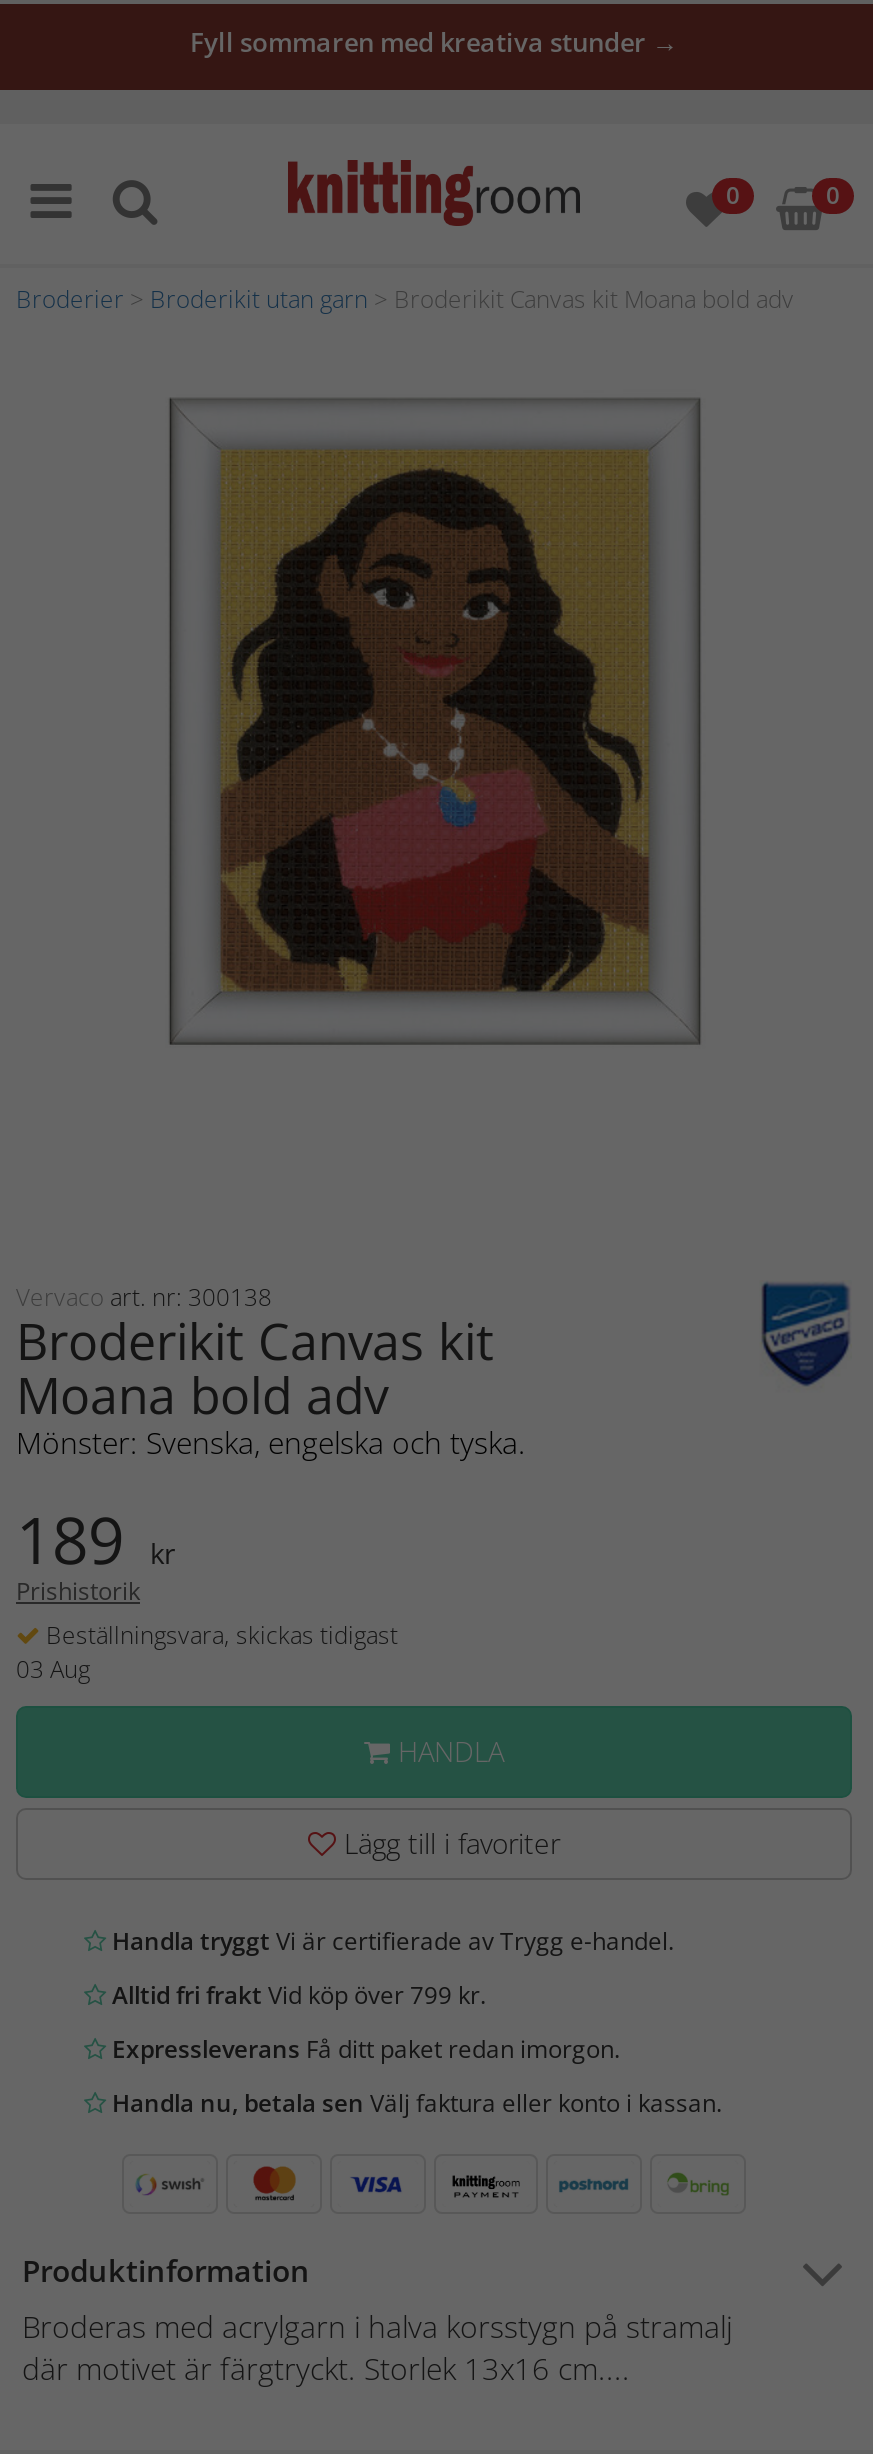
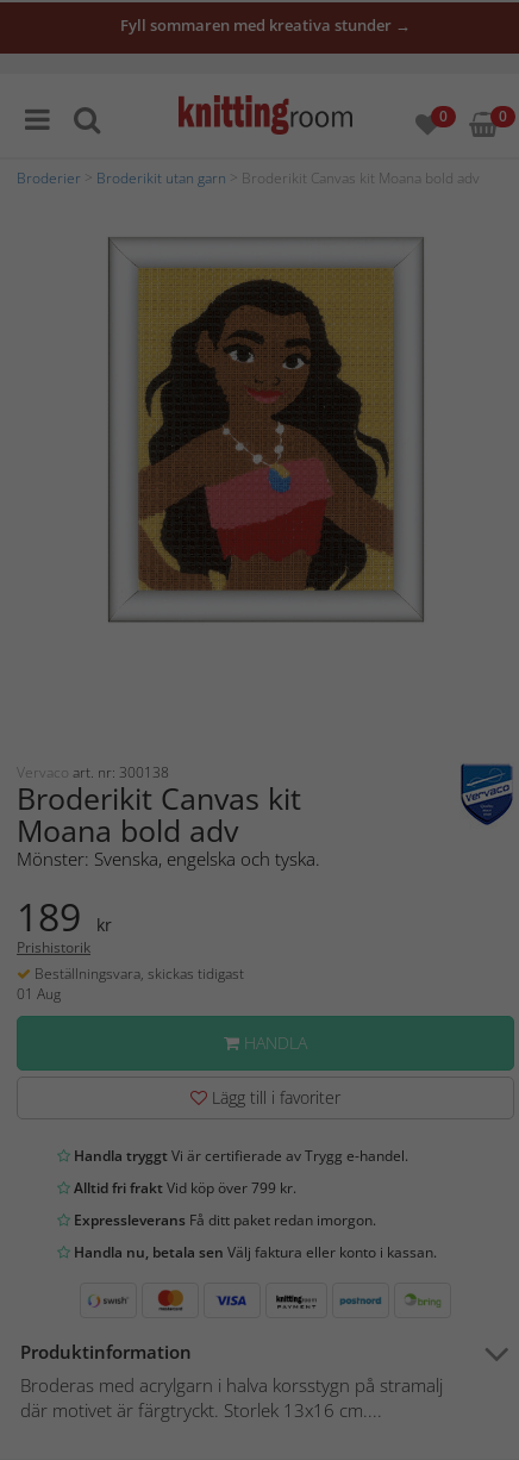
[16,1652,90,1686] 03 Aug -> [17,984,61,1004] 01 Aug

